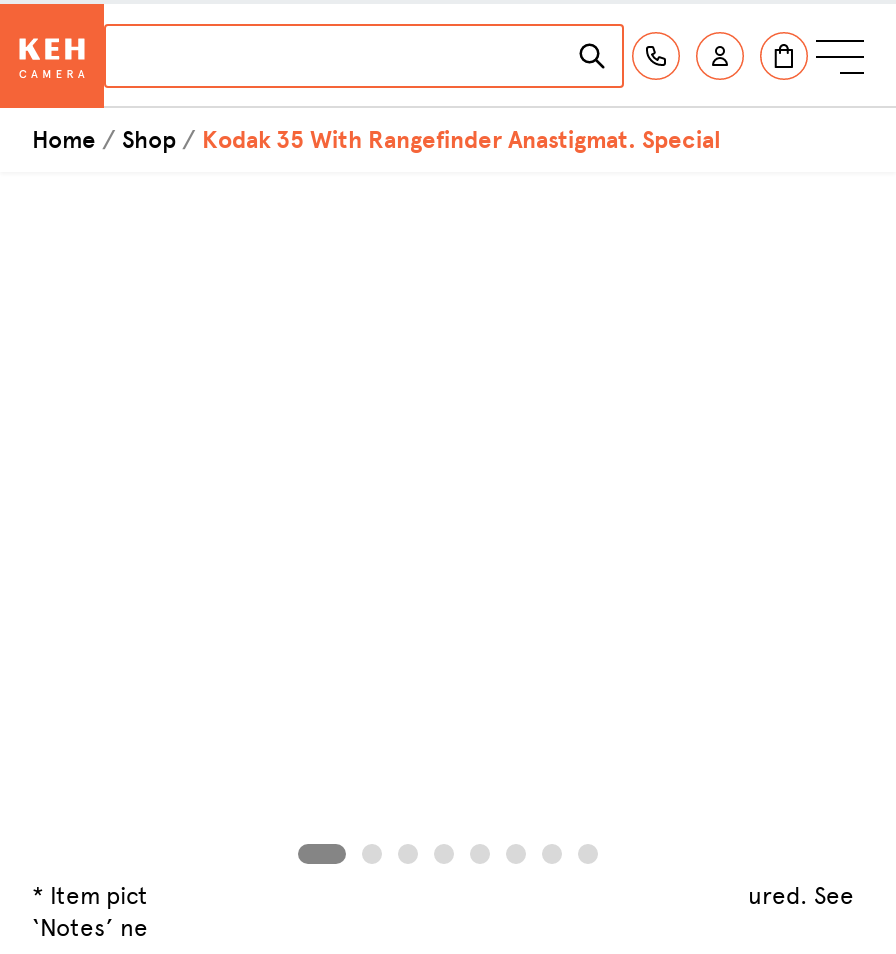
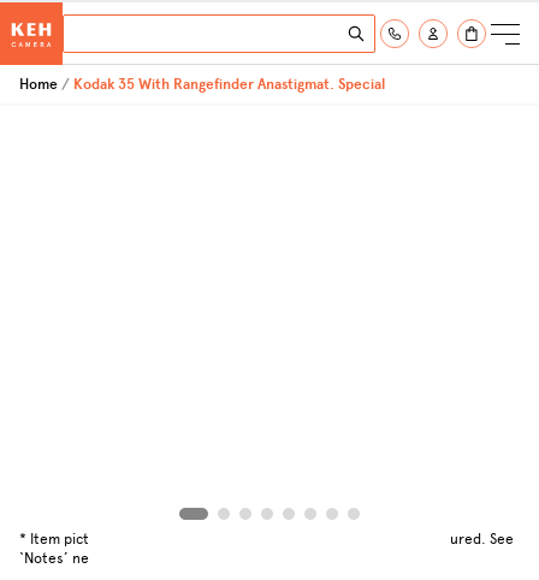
[122,126,176,154] Shop -> none

